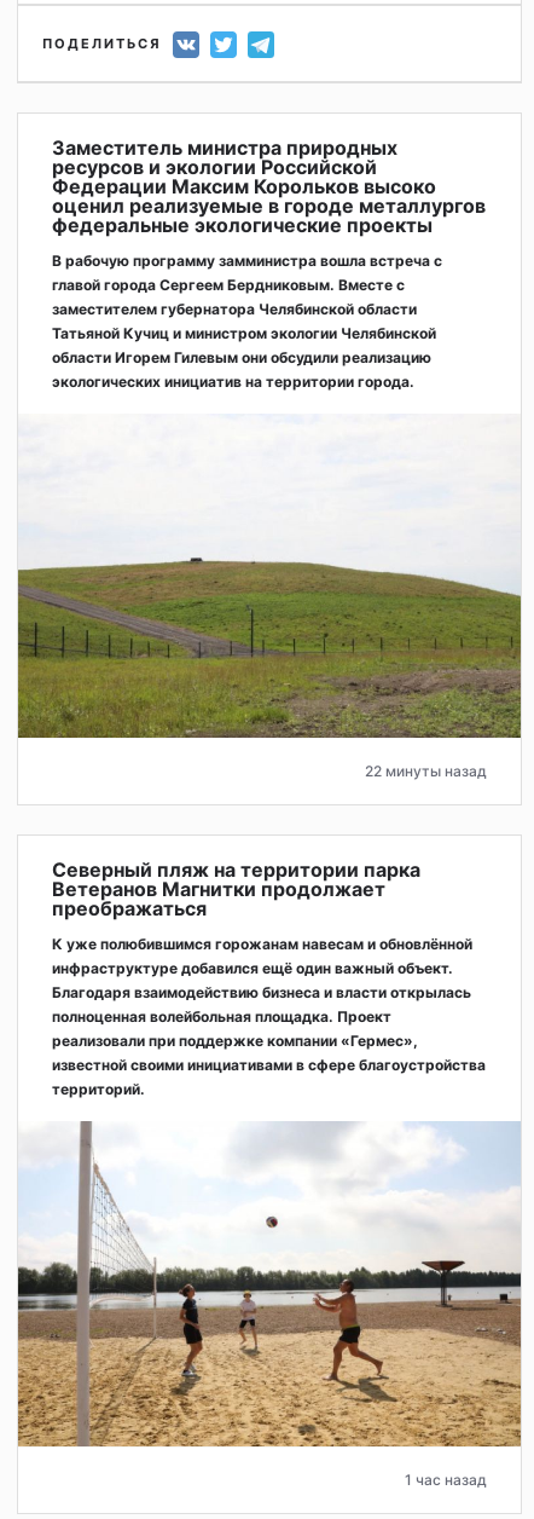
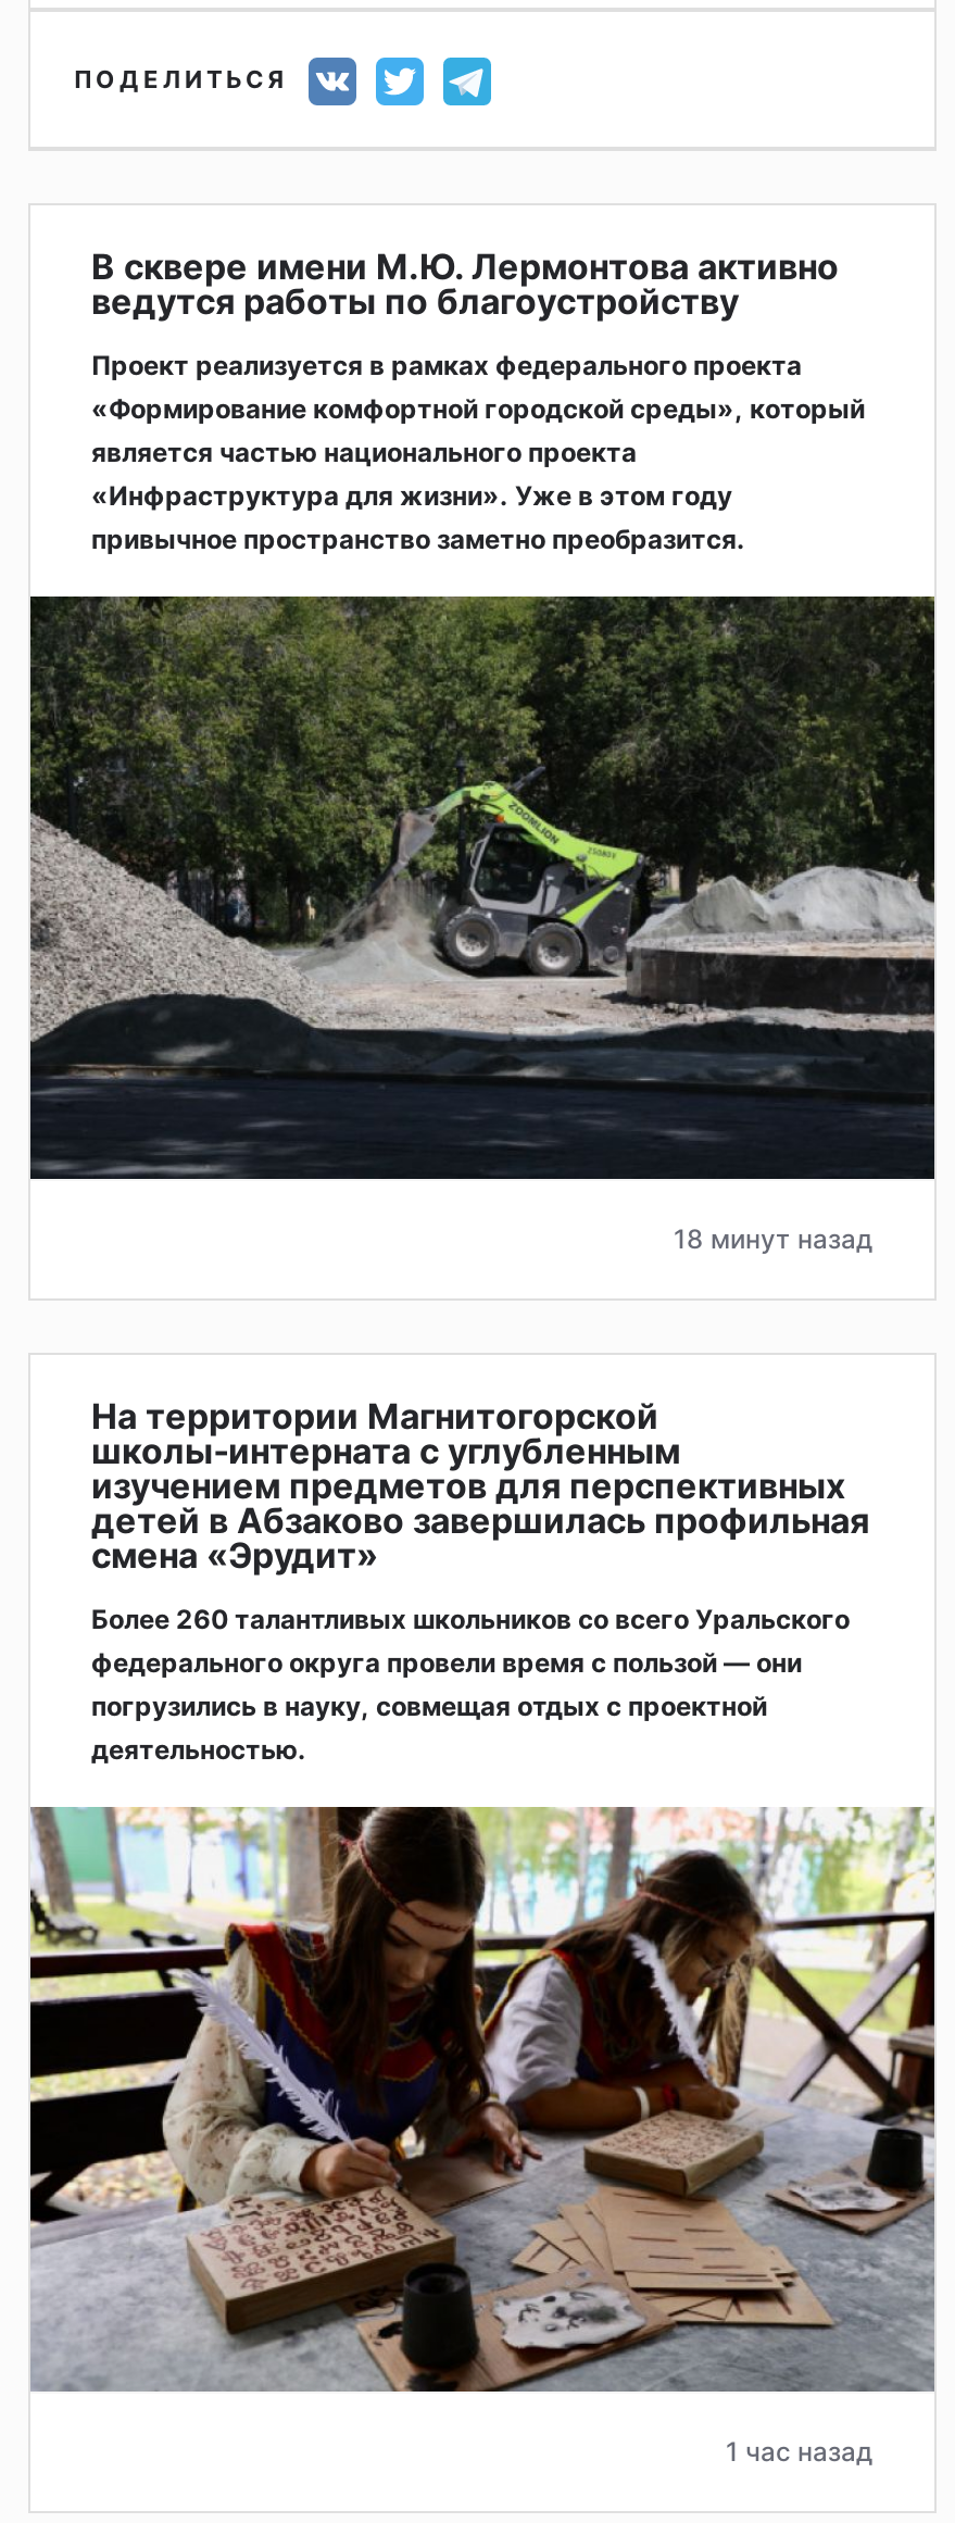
[52,135,486,237] Заместитель министра природных | ресурсов и экологии Российской | Федерации Максим Корольков высоко | оценил реализуемые в городе металлургов | федеральные экологические проекты -> [91,244,839,323] В сквере имени М.Ю. Лермонтова активно | ведутся работы по благоустройству
[52,252,442,391] В рабочую программу замминистра вошла встреча с | главой города Сергеем Бердниковым. Вместе с | заместителем губернатора Челябинской области | Татьяной Кучиц и министром экологии Челябинской | области Игорем Гилевым они обсудили реализацию | экологических инициатив на территории города. -> [91,349,865,555] Проект реализуется в рамках федерального проекта | «Формирование комфортной городской среды», который | является частью национального проекта | «Инфраструктура для жизни». Уже в этом году | привычное пространство заметно преобразится.
[17,447,522,780] [image] | 22 минуты назад -> [28,594,937,1256] [image] | 18 минут назад
[52,858,420,921] Северный пляж на территории парка | Ветеранов Магнитки продолжает | преображаться -> [91,1395,869,1577] На территории Магнитогорской | школы‑интерната с углубленным | изучением предметов для перспективных | детей в Абзаково завершилась профильная | смена «Эрудит»
[52,935,486,1098] К уже полюбившимся горожанам навесам и обновлённой | инфраструктуре добавился ещё один важный объект. | Благодаря взаимодействию бизнеса и власти открылась | полноценная волейбольная площадка. Проект | реализовали при поддержке компании «Гермес», | известной своими инициативами в сфере благоустройства | территорий. -> [91,1603,850,1766] Более 260 талантливых школьников со всего Уральского | федерального округа провели время с пользой — они | погрузились в науку, совмещая отдых с проектной | деятельностью.
[17,1120,522,1448] [image] -> [28,1805,937,2394] [image]

